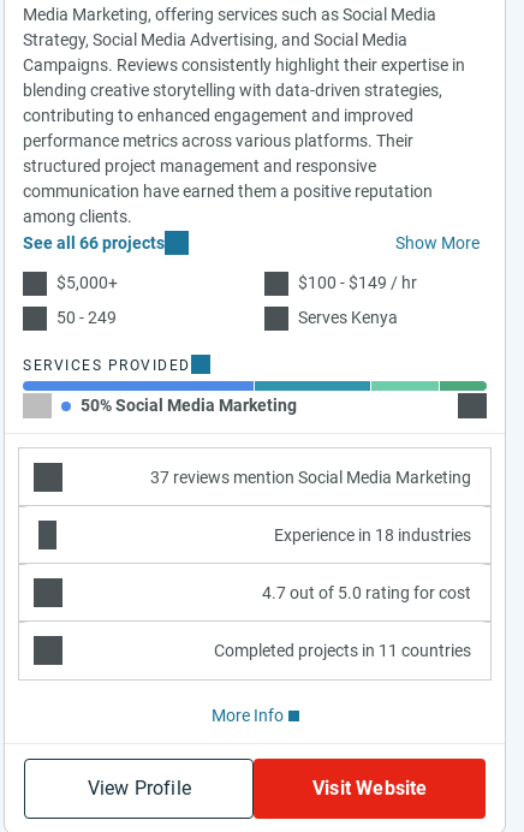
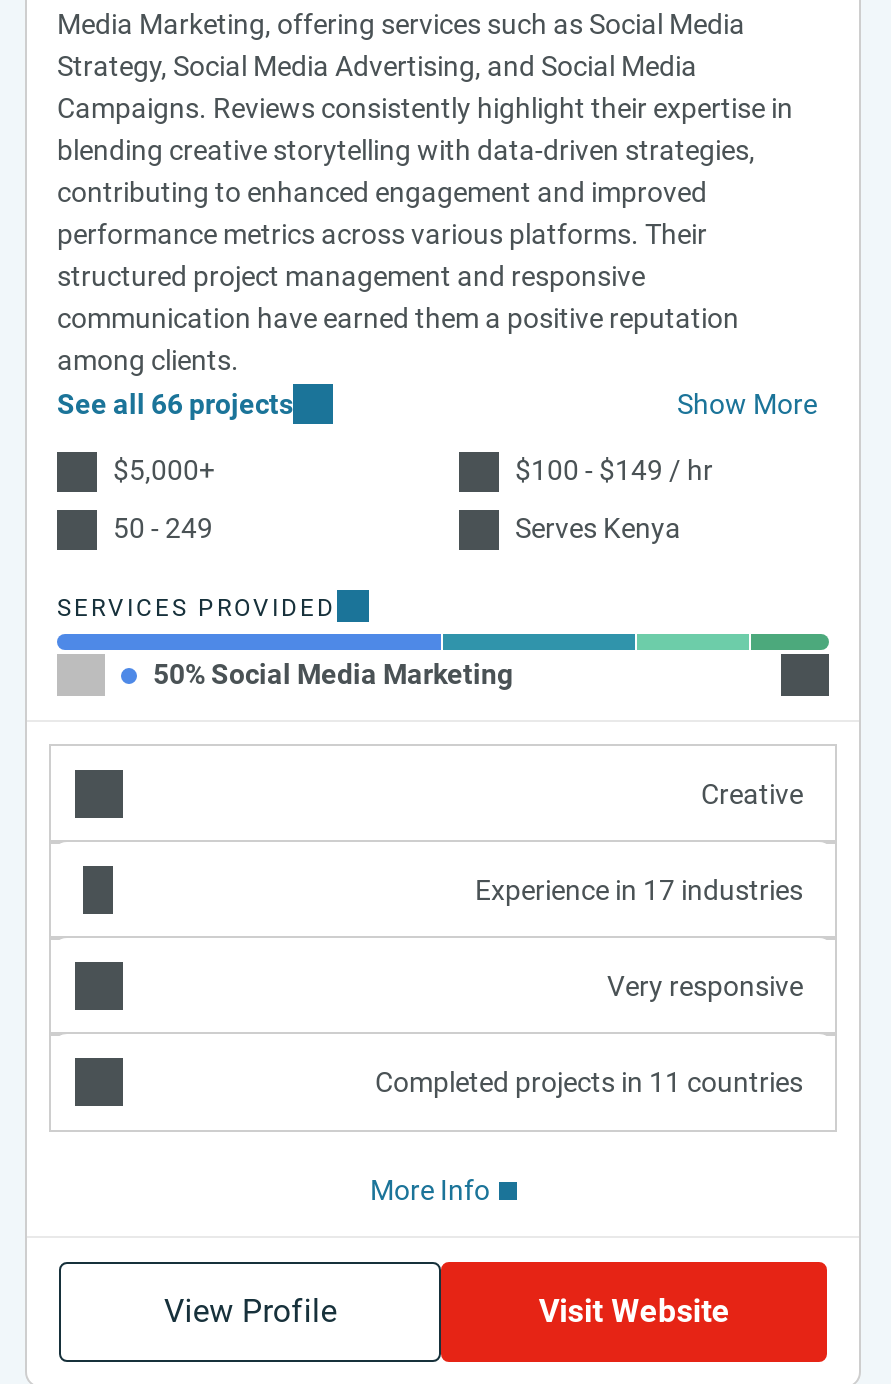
[150,467,471,486] 37 reviews mention Social Media Marketing -> [701,777,803,809] Creative
[274,525,471,544] Experience in 18 industries -> [475,873,803,905] Experience in 17 industries
[262,583,471,602] 4.7 out of 5.0 rating for cost -> [607,969,803,1001] Very responsive

